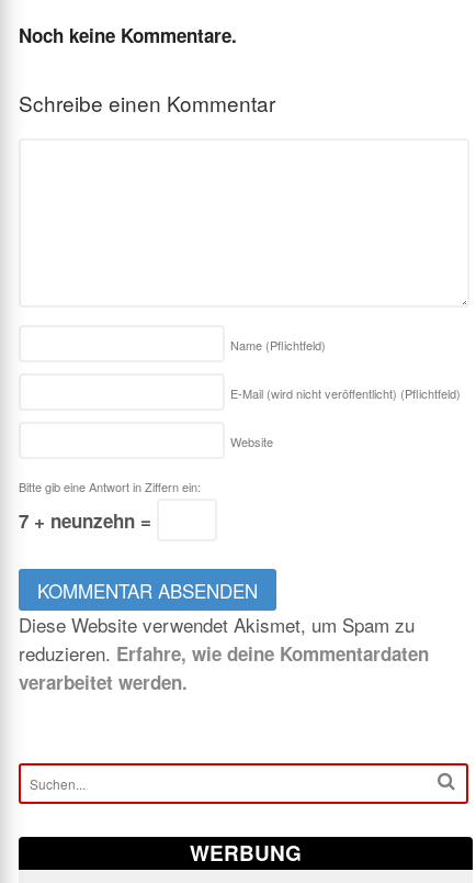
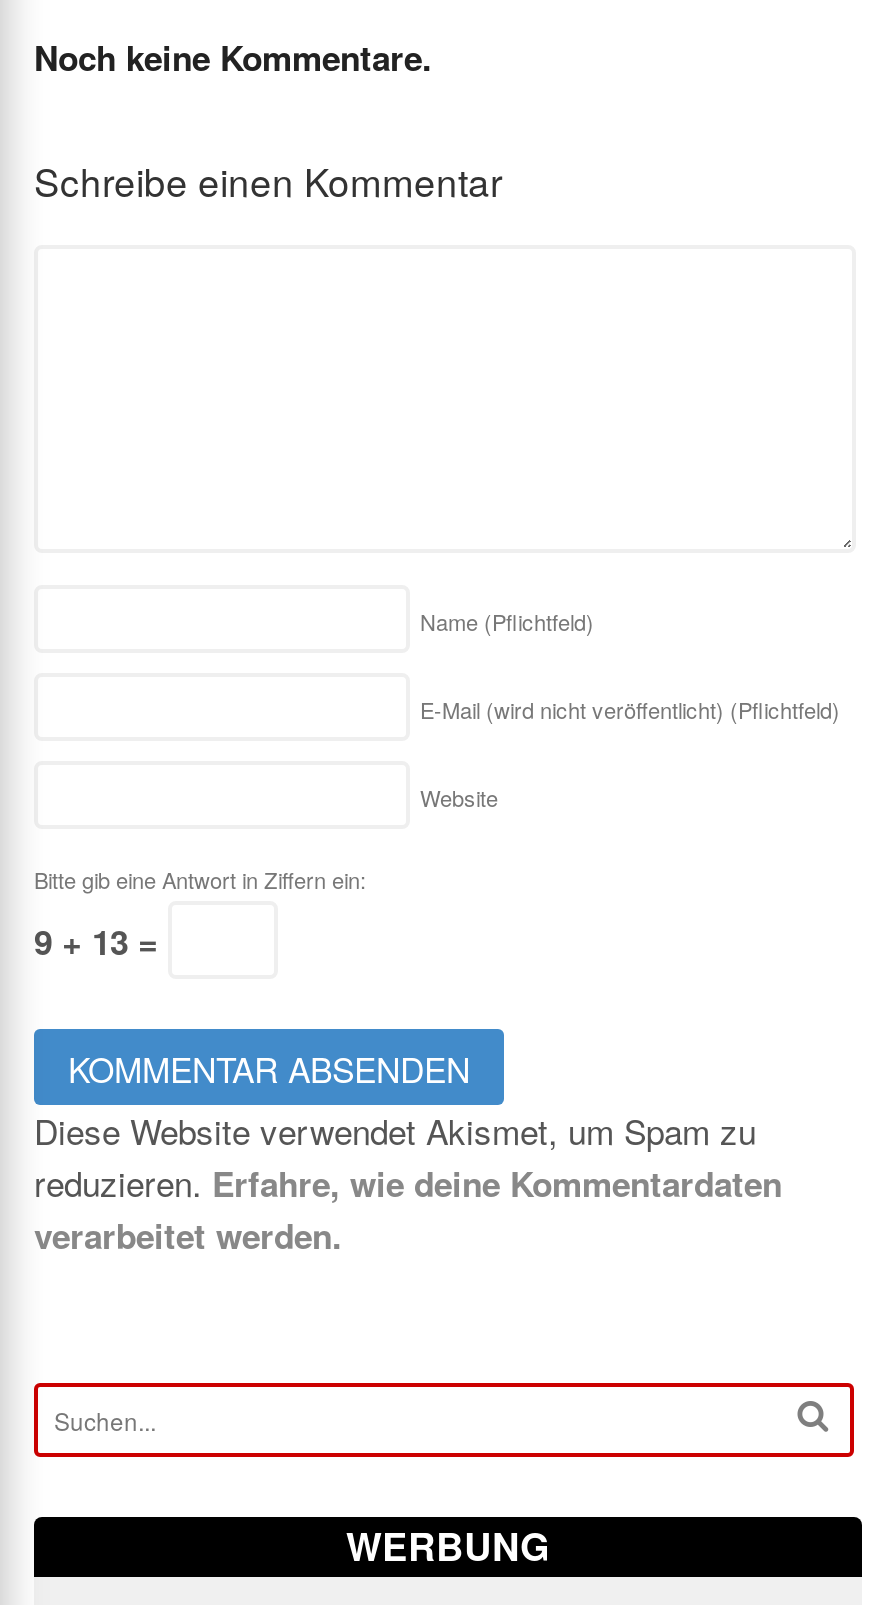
[19,507,157,534] 7 + neunzehn = -> [34,917,168,965] 9 + 13 =

